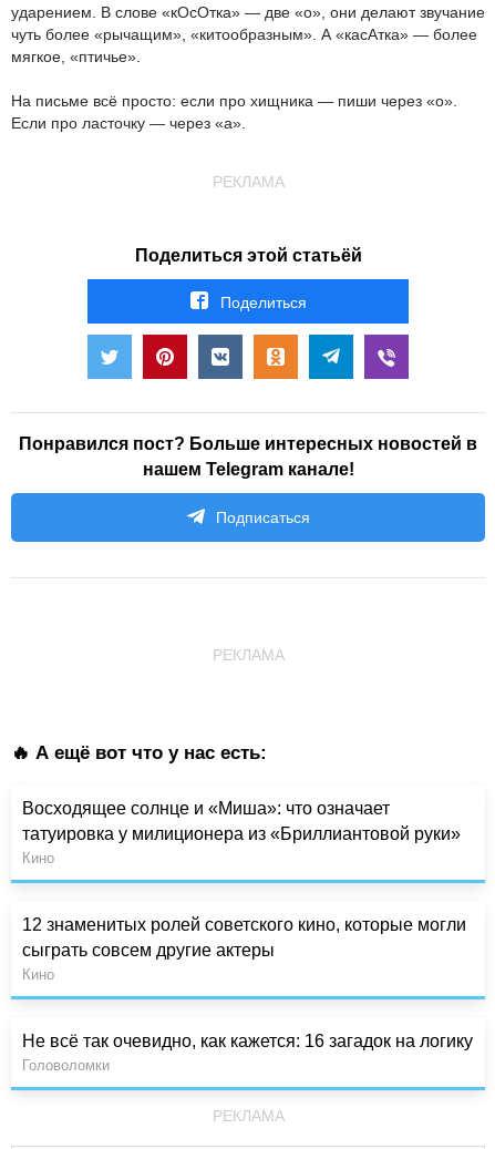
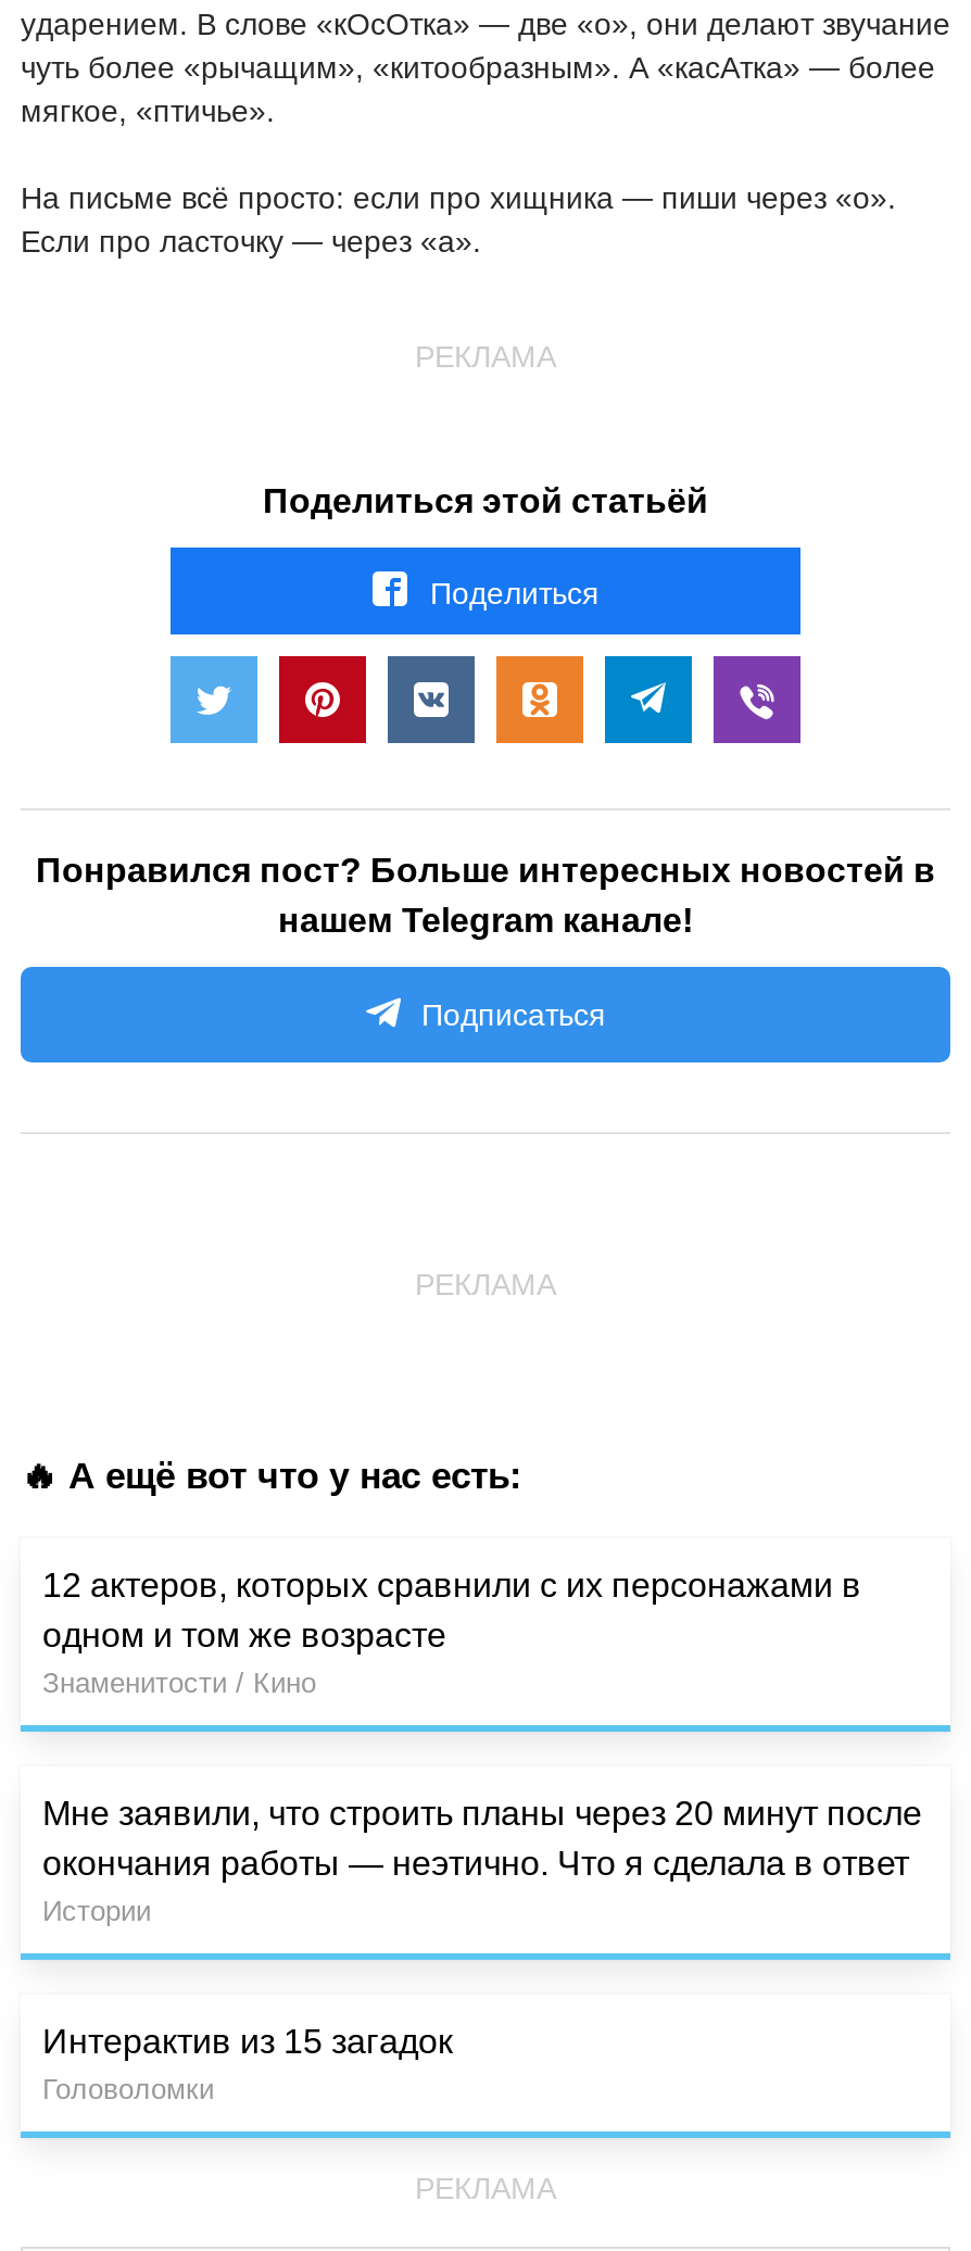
[22,799,461,866] Восходящее солнце и «Миша»: что означает | татуировка у милиционера из «Бриллиантовой руки» | Кино -> [42,1566,861,1699] 12 актеров, которых сравнили с их персонажами в | одном и том же возрасте | Знаменитости / Кино
[22,915,466,983] 12 знаменитых ролей советского кино, которые могли | сыграть совсем другие актеры | Кино -> [42,1794,922,1927] Мне заявили, что строить планы через 20 минут после | окончания работы — неэтично. Что я сделала в ответ | Истории
[22,1031,473,1050] Не всё так очевидно, как кажется: 16 загадок на логику -> [42,2023,453,2060] Интерактив из 15 загадок

